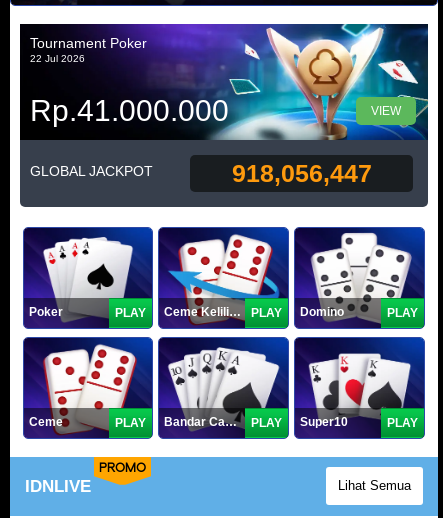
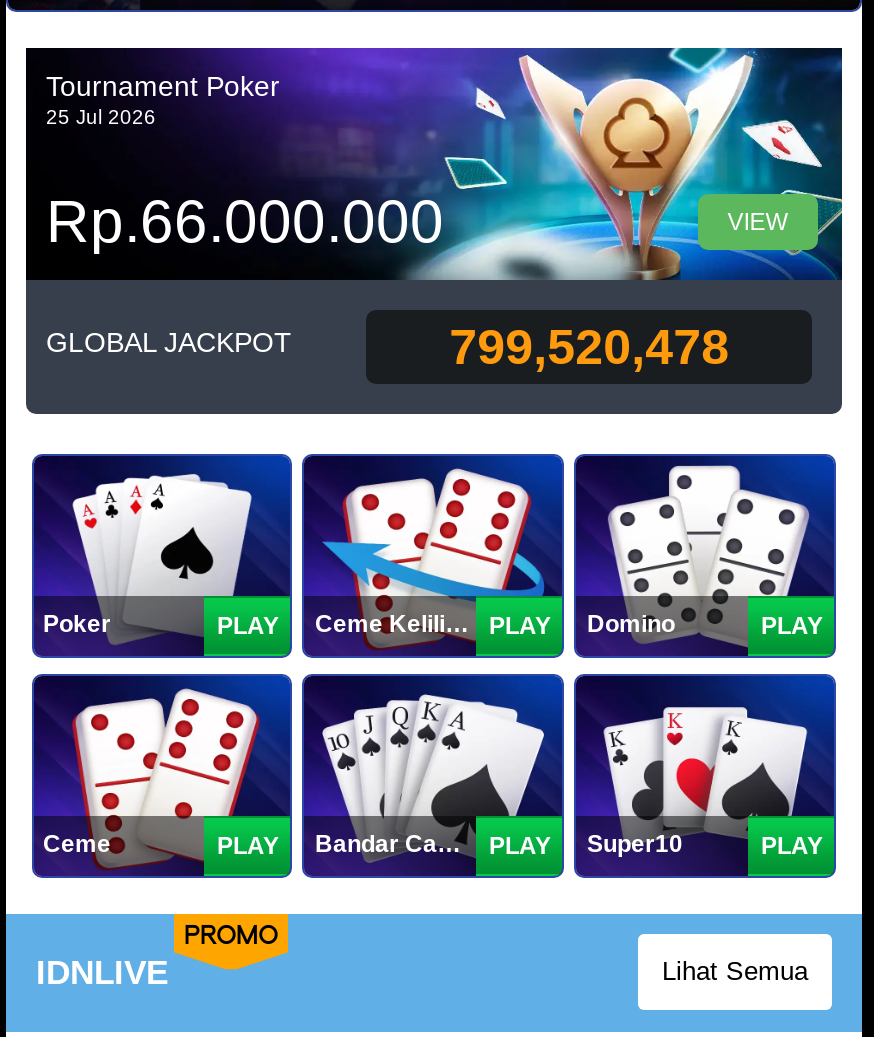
[30,53,85,64] 22 Jul 2026 -> [46,107,156,129] 25 Jul 2026
[30,94,229,127] Rp.41.000.000 -> [46,188,444,254] Rp.66.000.000
[232,159,372,187] 918,056,447 -> [449,318,729,374] 799,520,478

